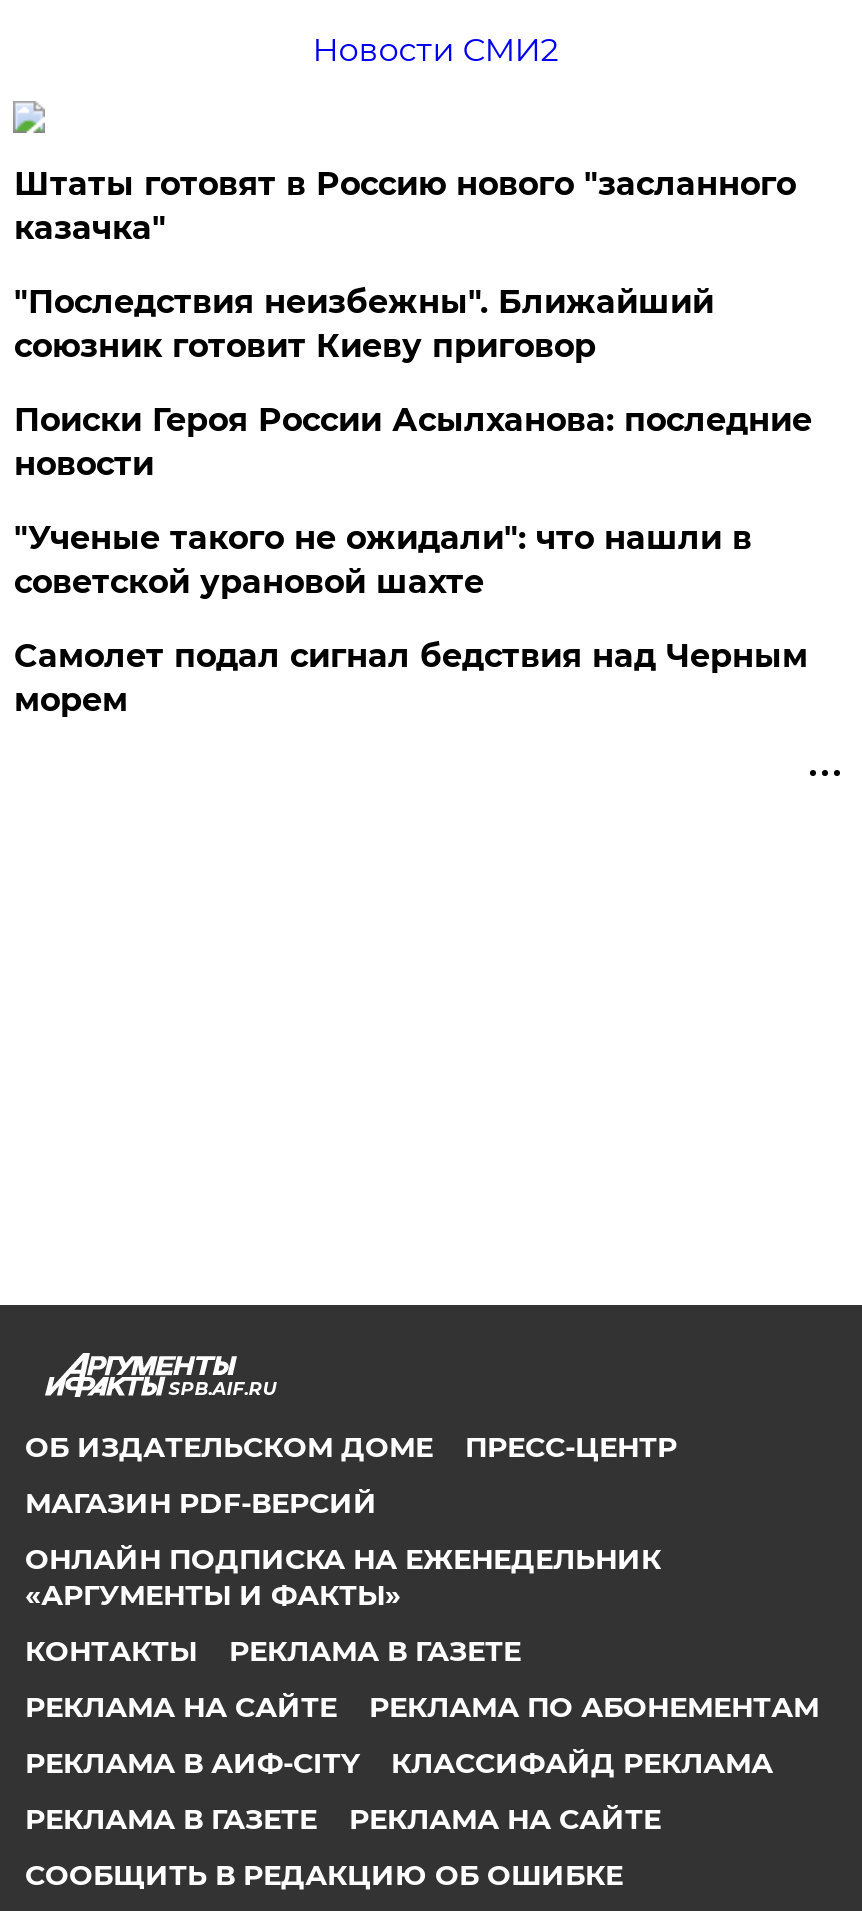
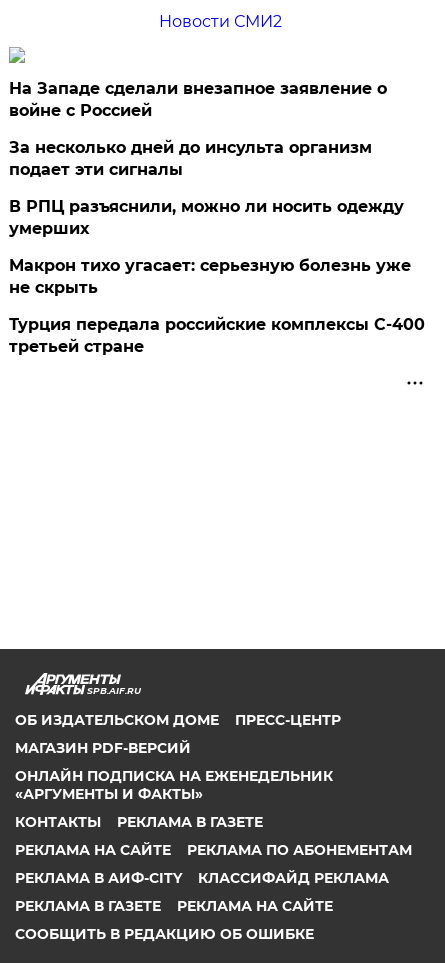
[14,165,796,247] Штаты готовят в Россию нового "засланного | казачка" -> [9,79,387,120] На Западе сделали внезапное заявление о | войне с Россией
[14,283,714,365] "Последствия неизбежны". Ближайший | союзник готовит Киеву приговор -> [9,138,372,179] За несколько дней до инсульта организм | подает эти сигналы
[14,401,812,483] Поиски Героя России Асылханова: последние | новости -> [9,197,404,238] В РПЦ разъяснили, можно ли носить одежду | умерших
[14,519,752,601] "Ученые такого не ожидали": что нашли в | советской урановой шахте -> [9,256,411,297] Макрон тихо угасает: серьезную болезнь уже | не скрыть
[14,637,808,719] Самолет подал сигнал бедствия над Черным | морем -> [9,315,425,356] Турция передала российские комплексы С-400 | третьей стране

